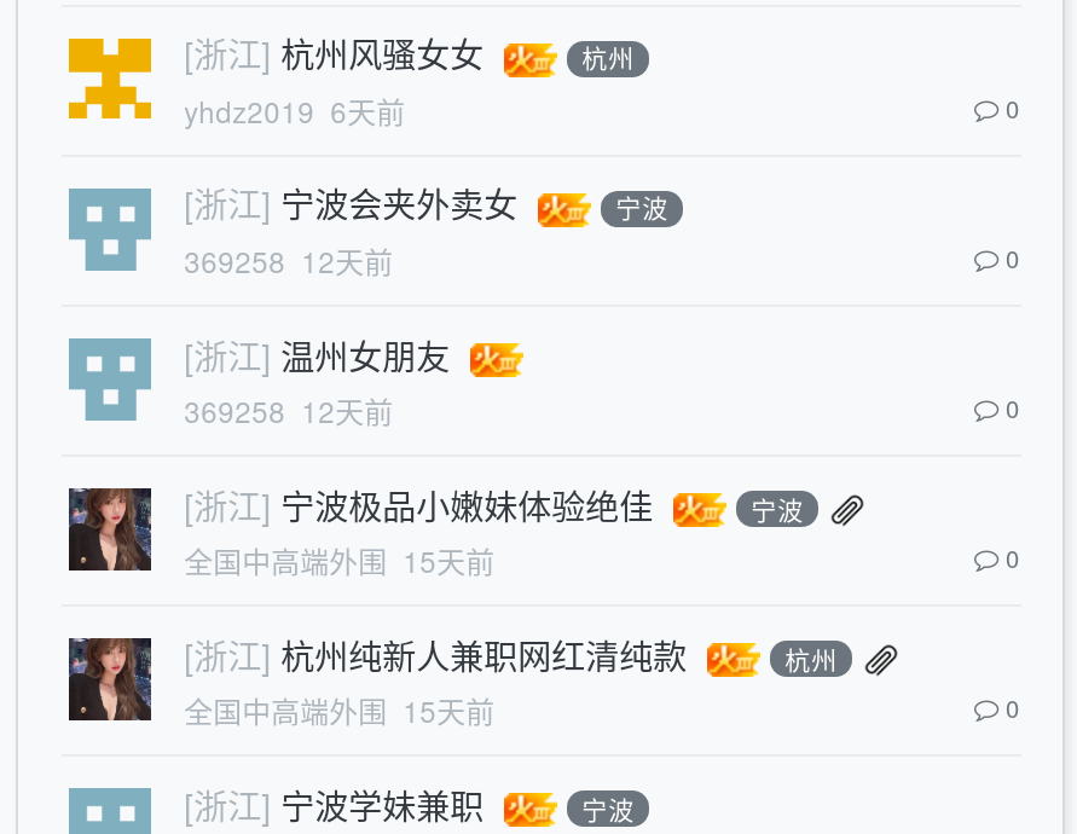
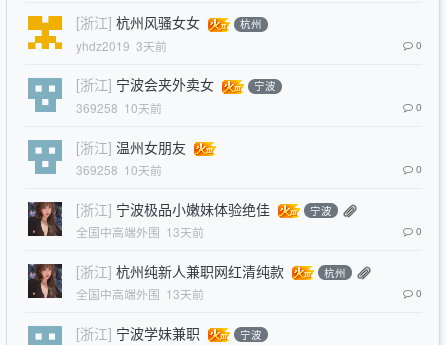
[184,89,405,130] yhdz2019 6天前 -> [76,37,167,54] yhdz2019 3天前
[184,239,393,280] 369258 12天前 -> [76,99,162,116] 369258 10天前
[184,389,393,430] 369258 12天前 -> [76,161,162,178] 369258 10天前
[184,539,495,580] 全国中高端外围 15天前 -> [76,223,204,240] 全国中高端外围 13天前
[184,689,495,731] 全国中高端外围 15天前 -> [76,285,204,302] 全国中高端外围 13天前

